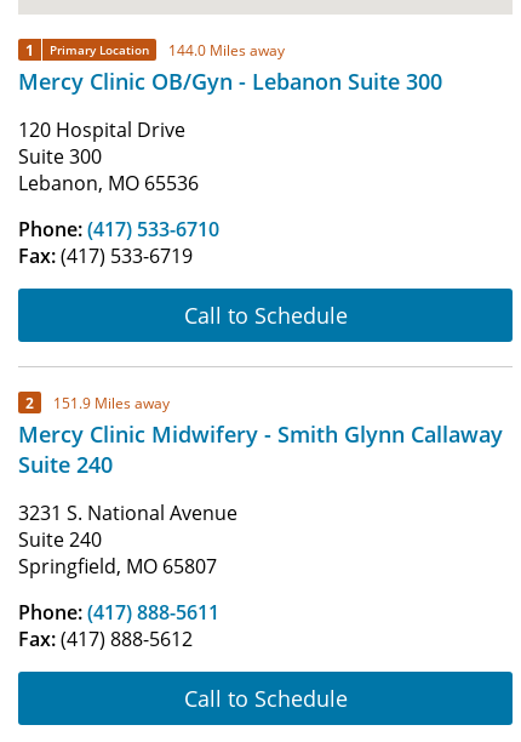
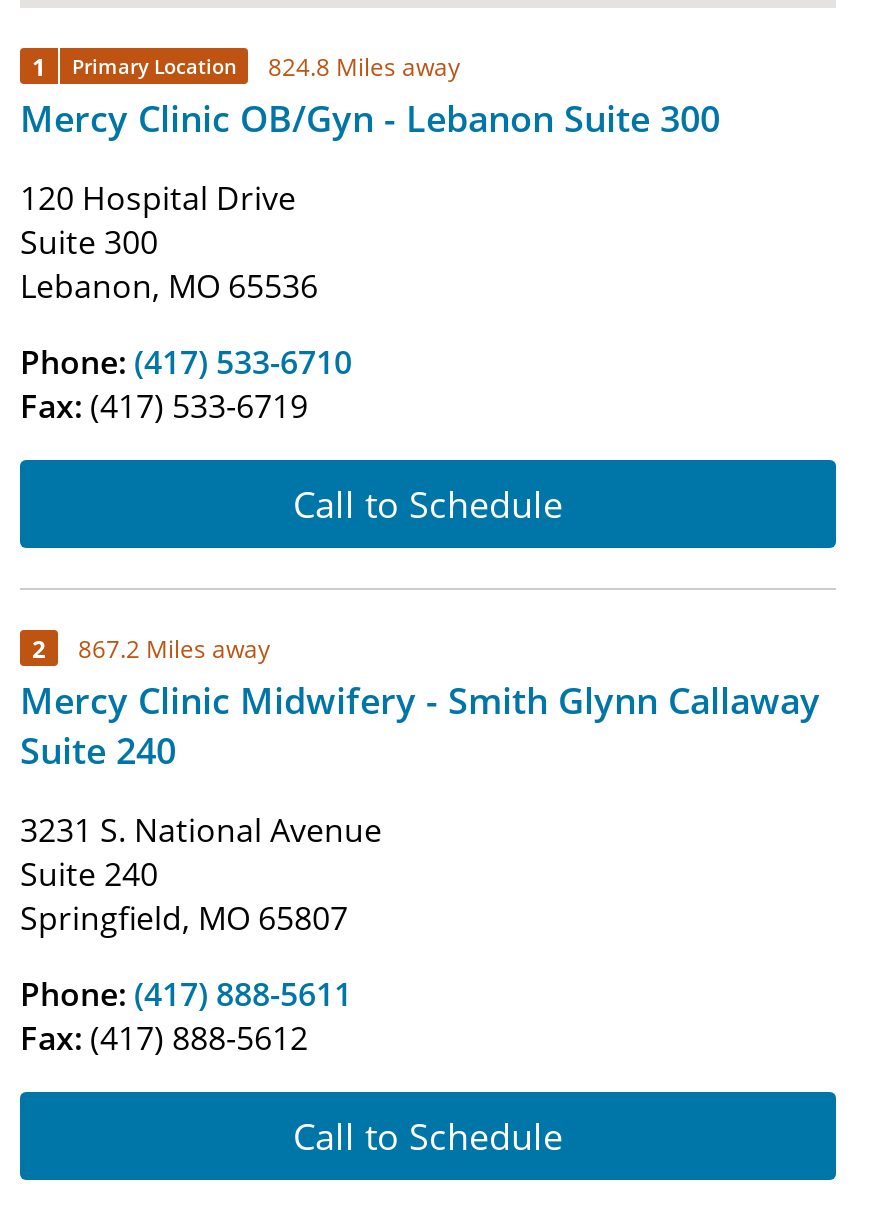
[25,40,285,60] 1 Primary Location 144.0 Miles away -> [32,49,460,83] 1 Primary Location 824.8 Miles away
[25,392,170,413] 2 151.9 Miles away -> [32,631,270,665] 2 867.2 Miles away

